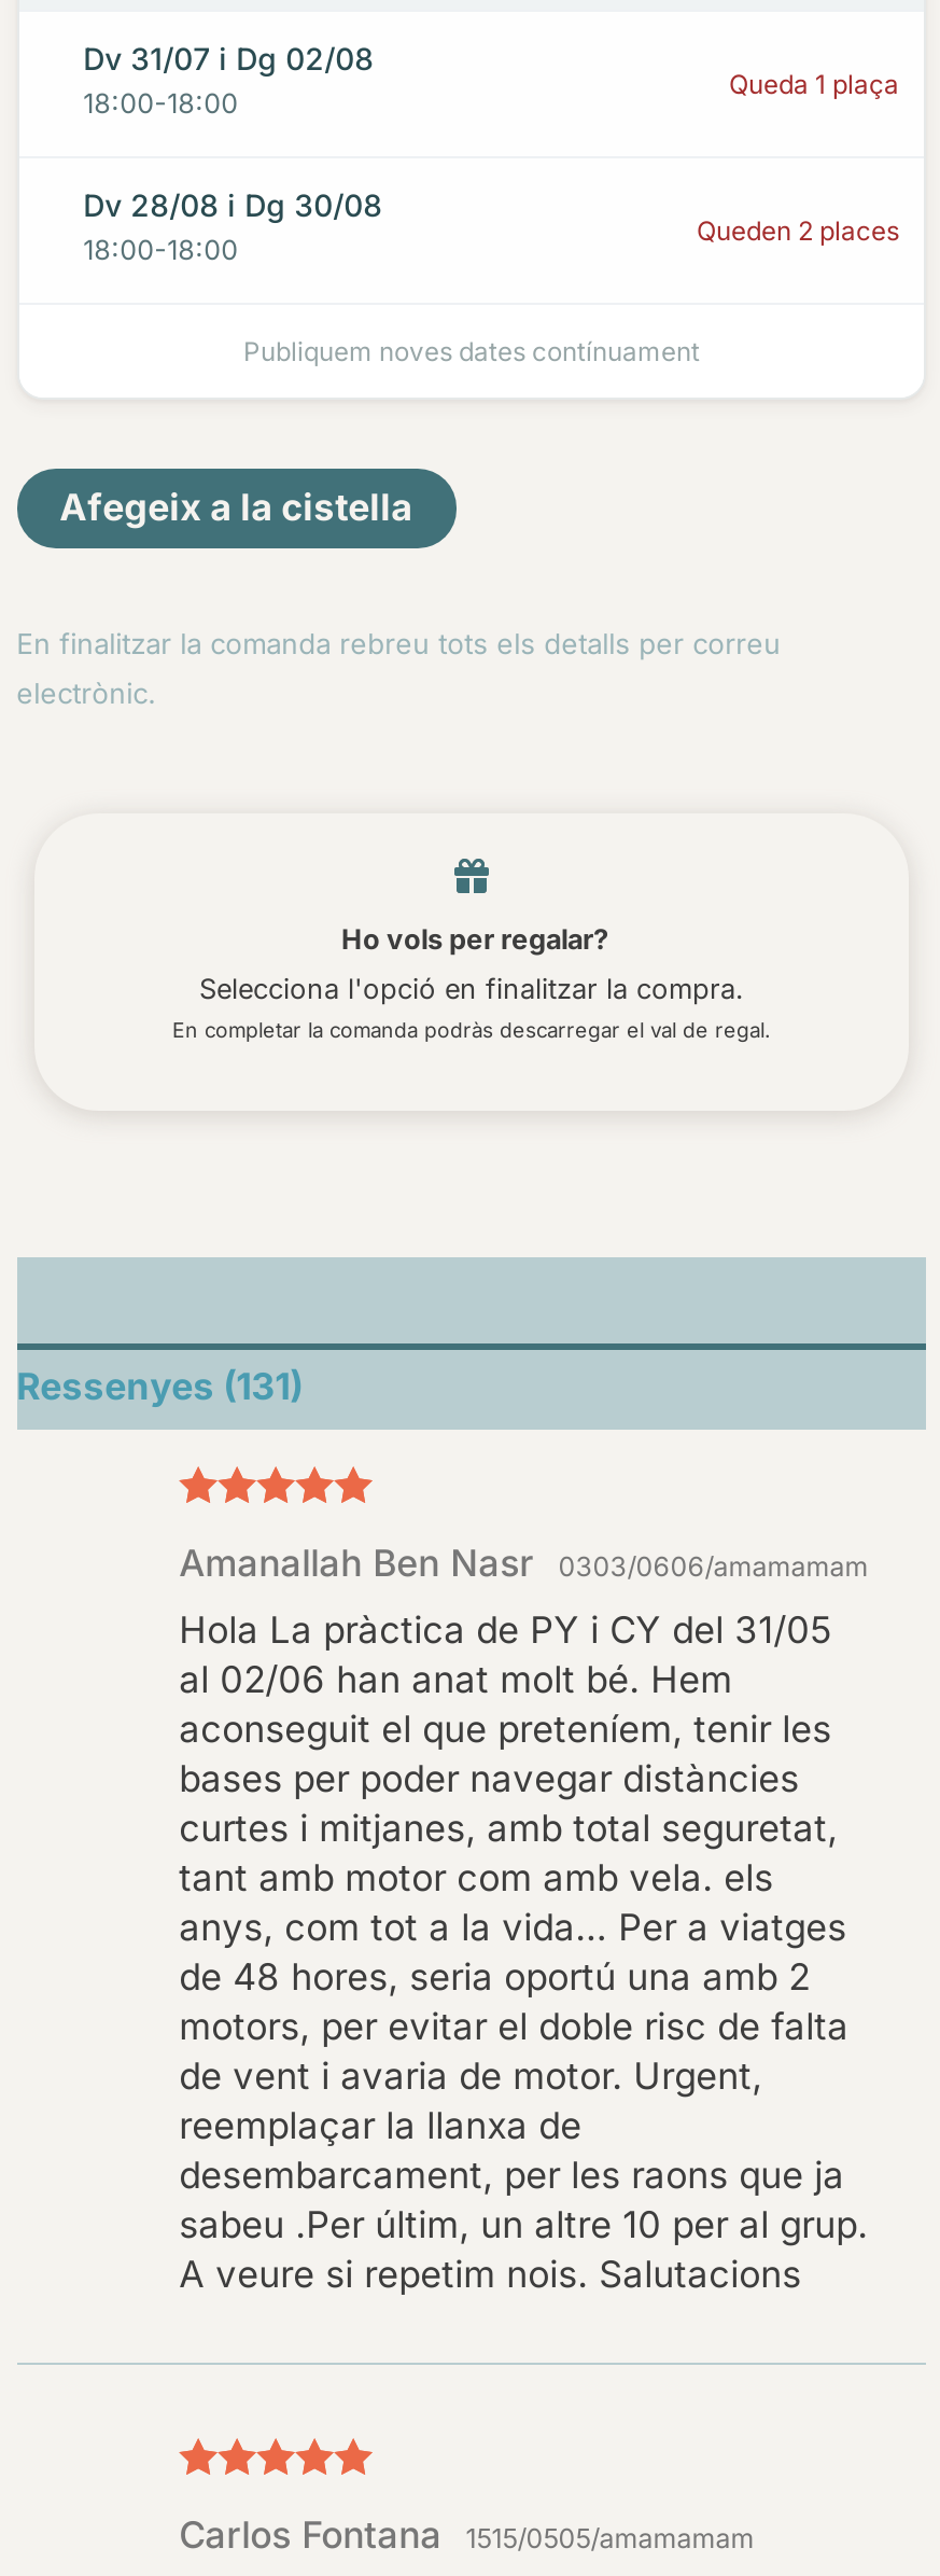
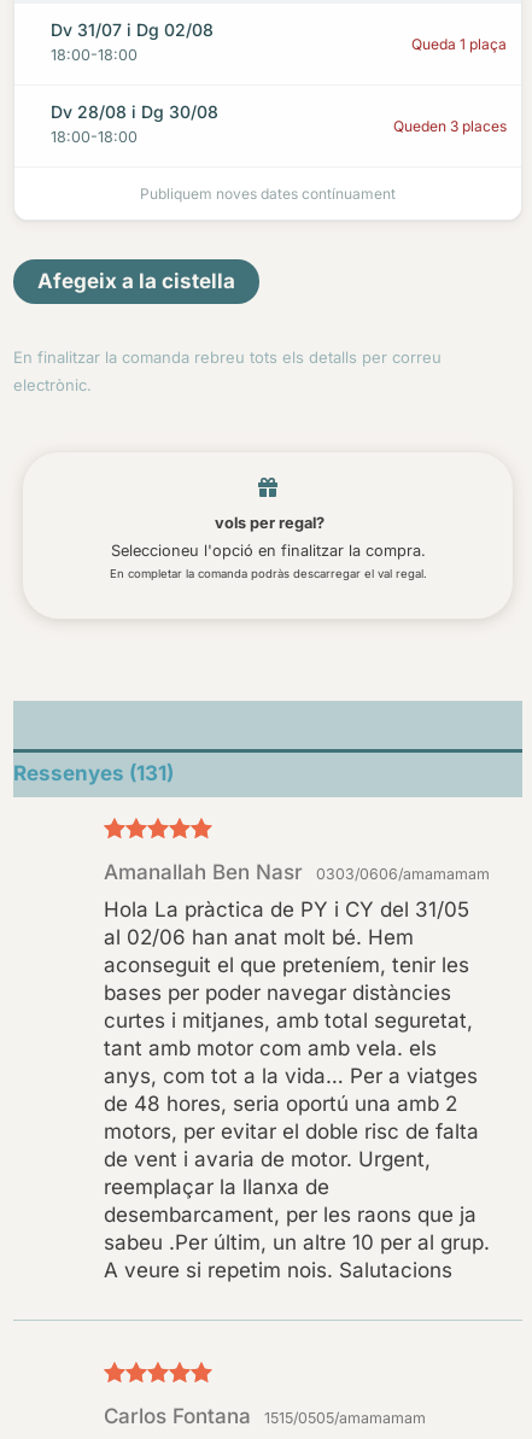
[696,215,899,247] Queden 2 places -> [394,117,507,135] Queden 3 places
[335,924,608,956] Ho vols per regalar? -> [211,514,325,532] vols per regal?
[172,973,771,1042] Selecciona l'opció en finalitzar la compra. | En completar la comanda podràs descarregar el val de regal. -> [109,542,426,581] Seleccioneu l'opció en finalitzar la compra. | En completar la comanda podràs descarregar el val regal.

